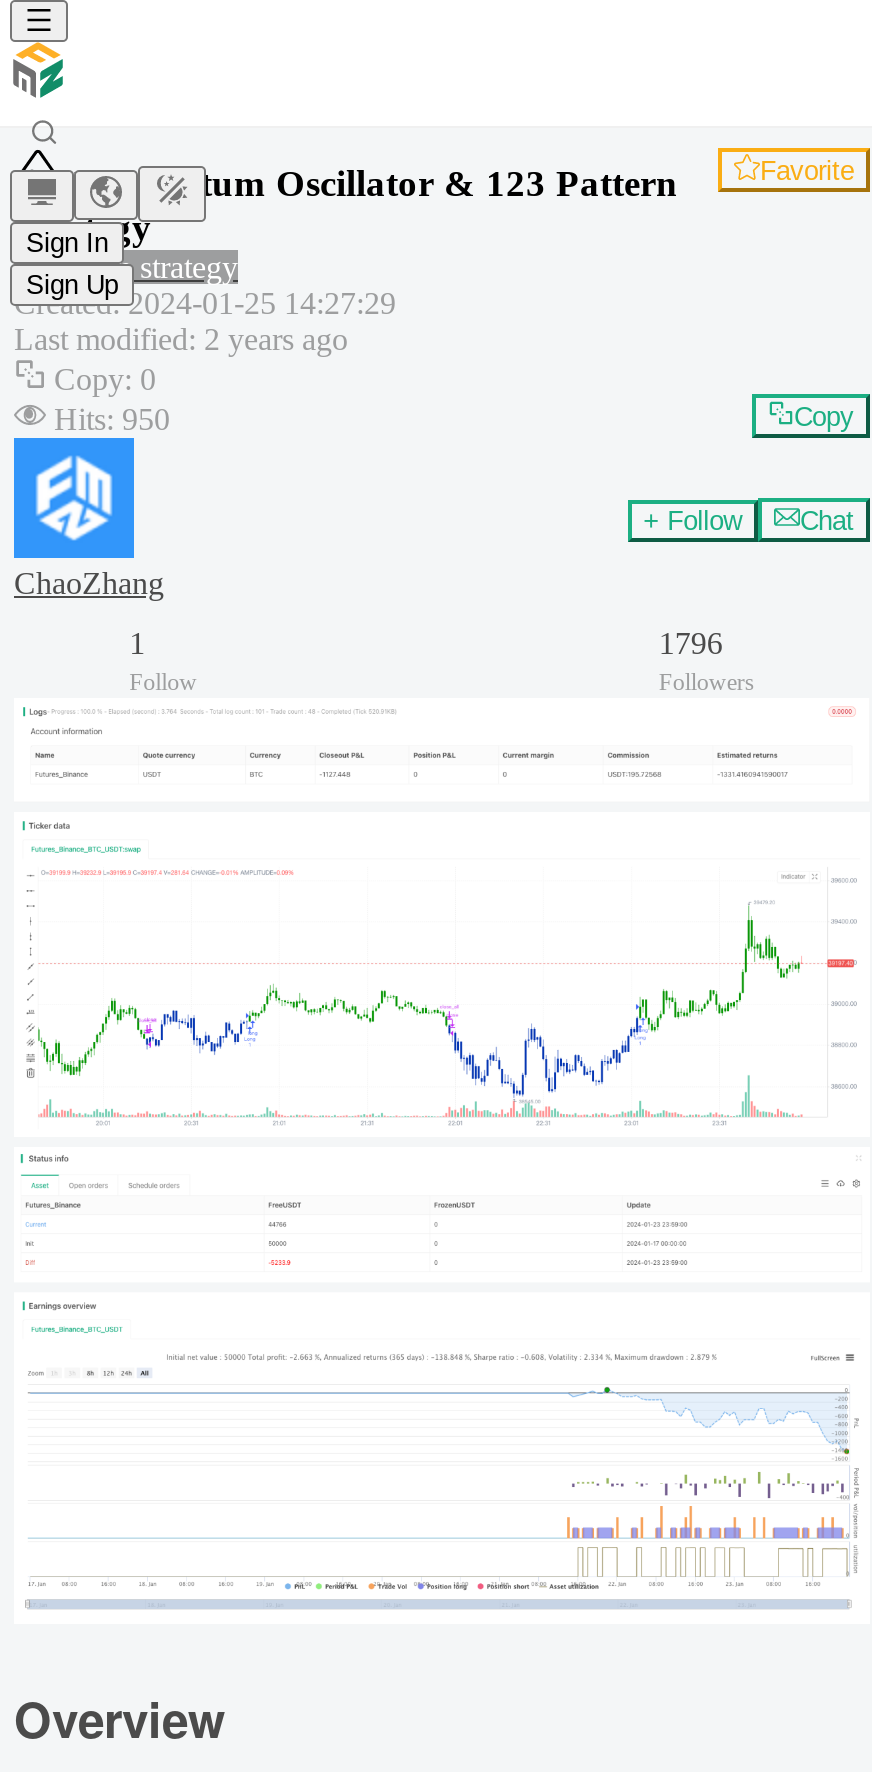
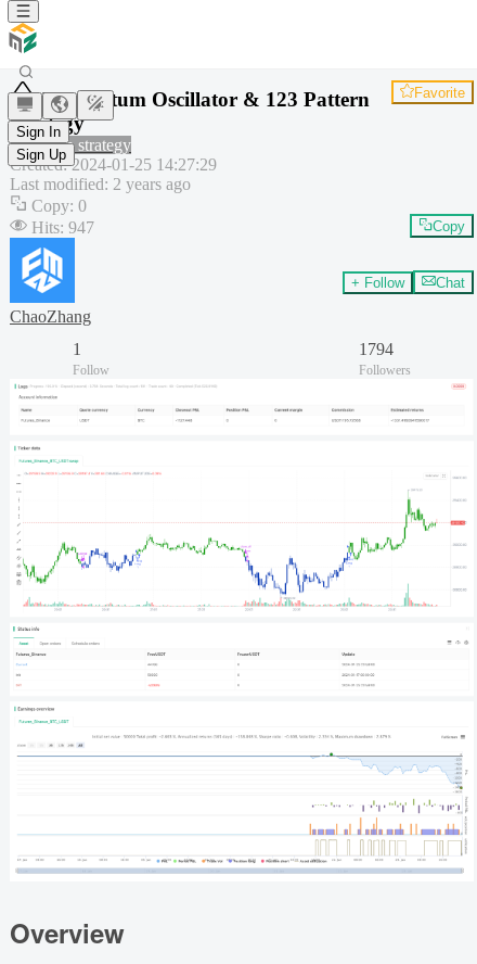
[54,402,170,436] Hits: 950 -> [31,218,94,237] Hits: 947
[659,626,723,660] 1796 -> [359,340,394,358] 1794

